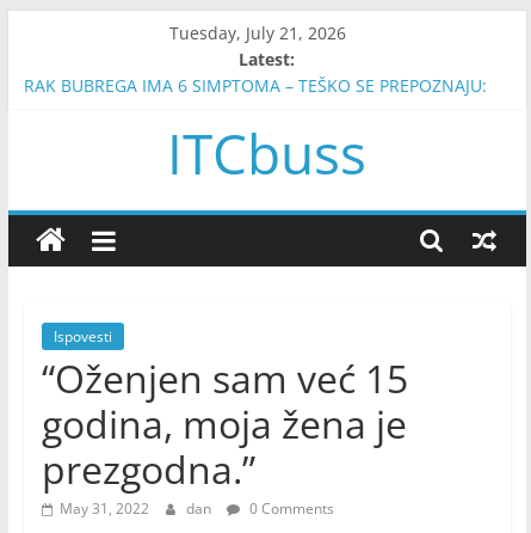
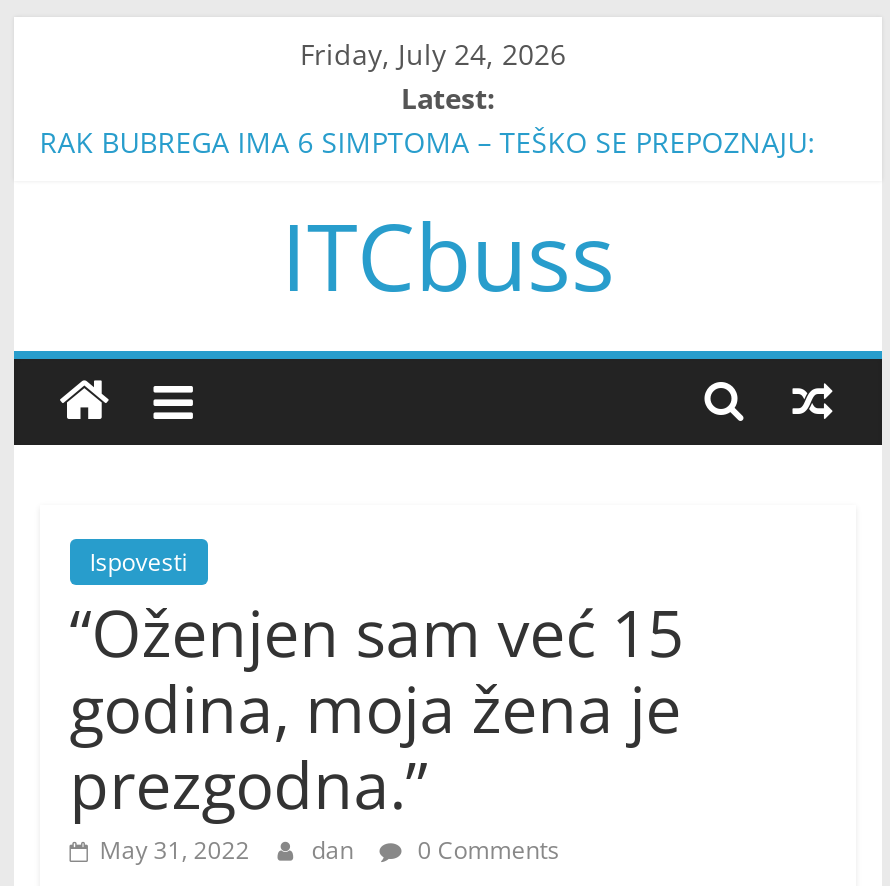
[170,22,347,44] Tuesday, July 21, 2026 -> [300,35,566,73] Friday, July 24, 2026

